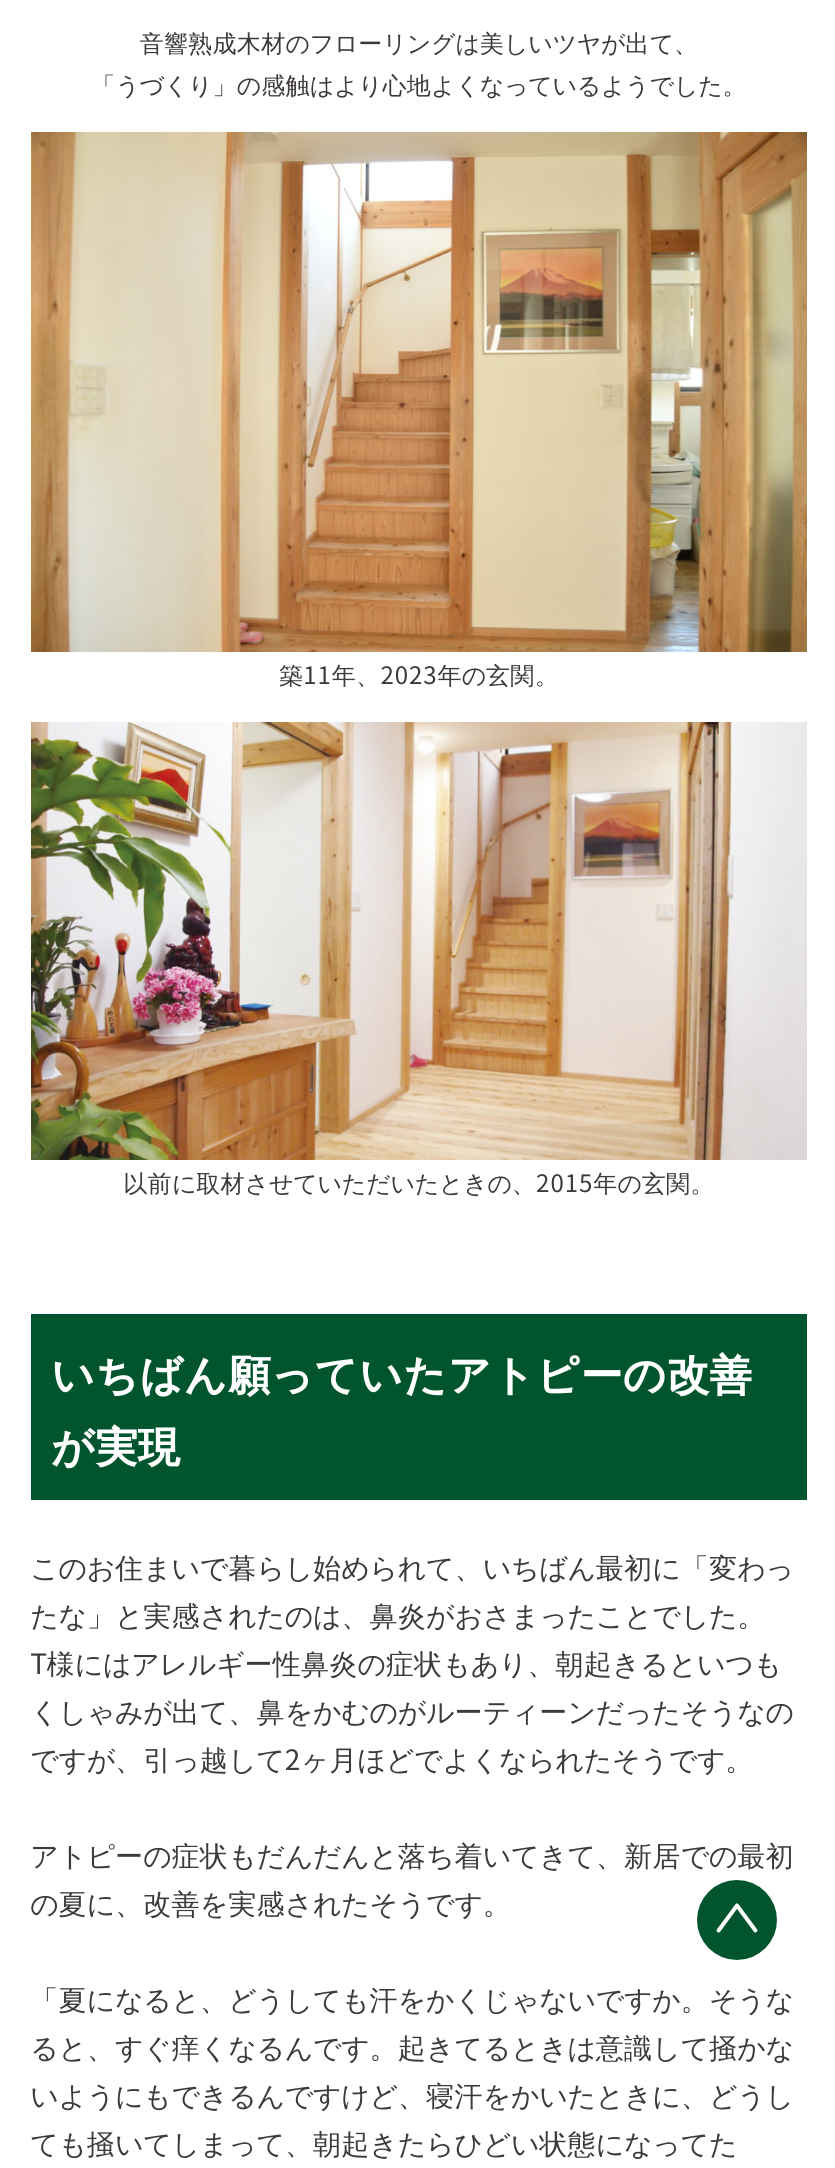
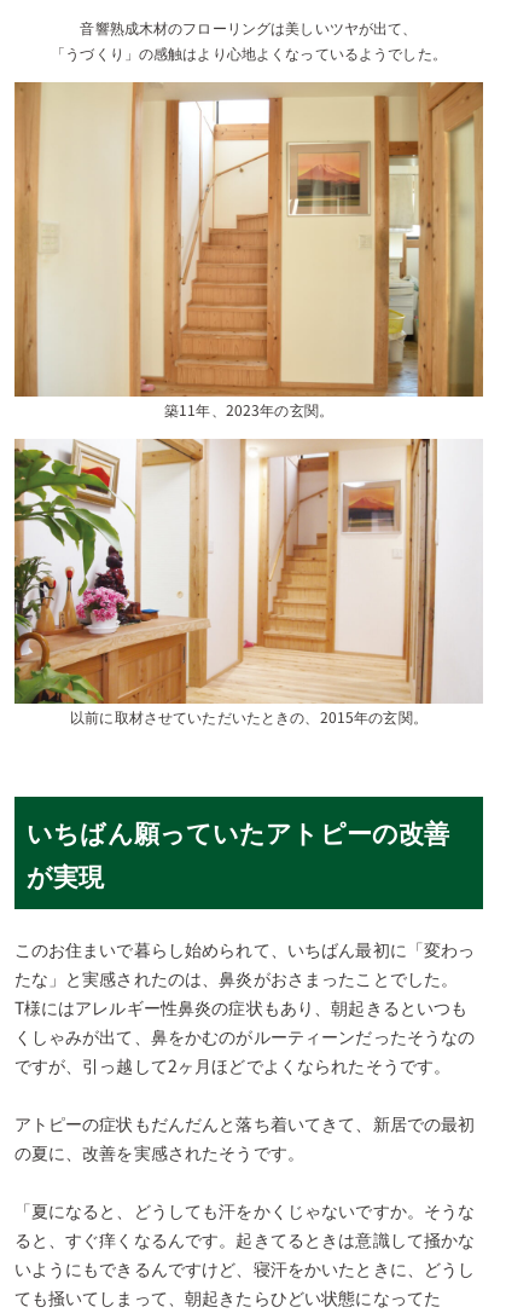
[695,1880,779,1962] [image] -> none

